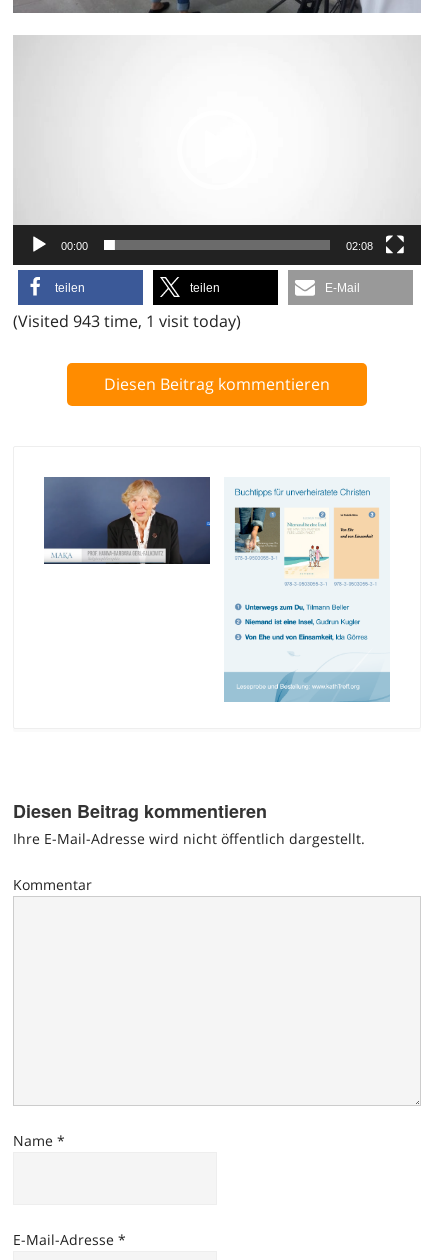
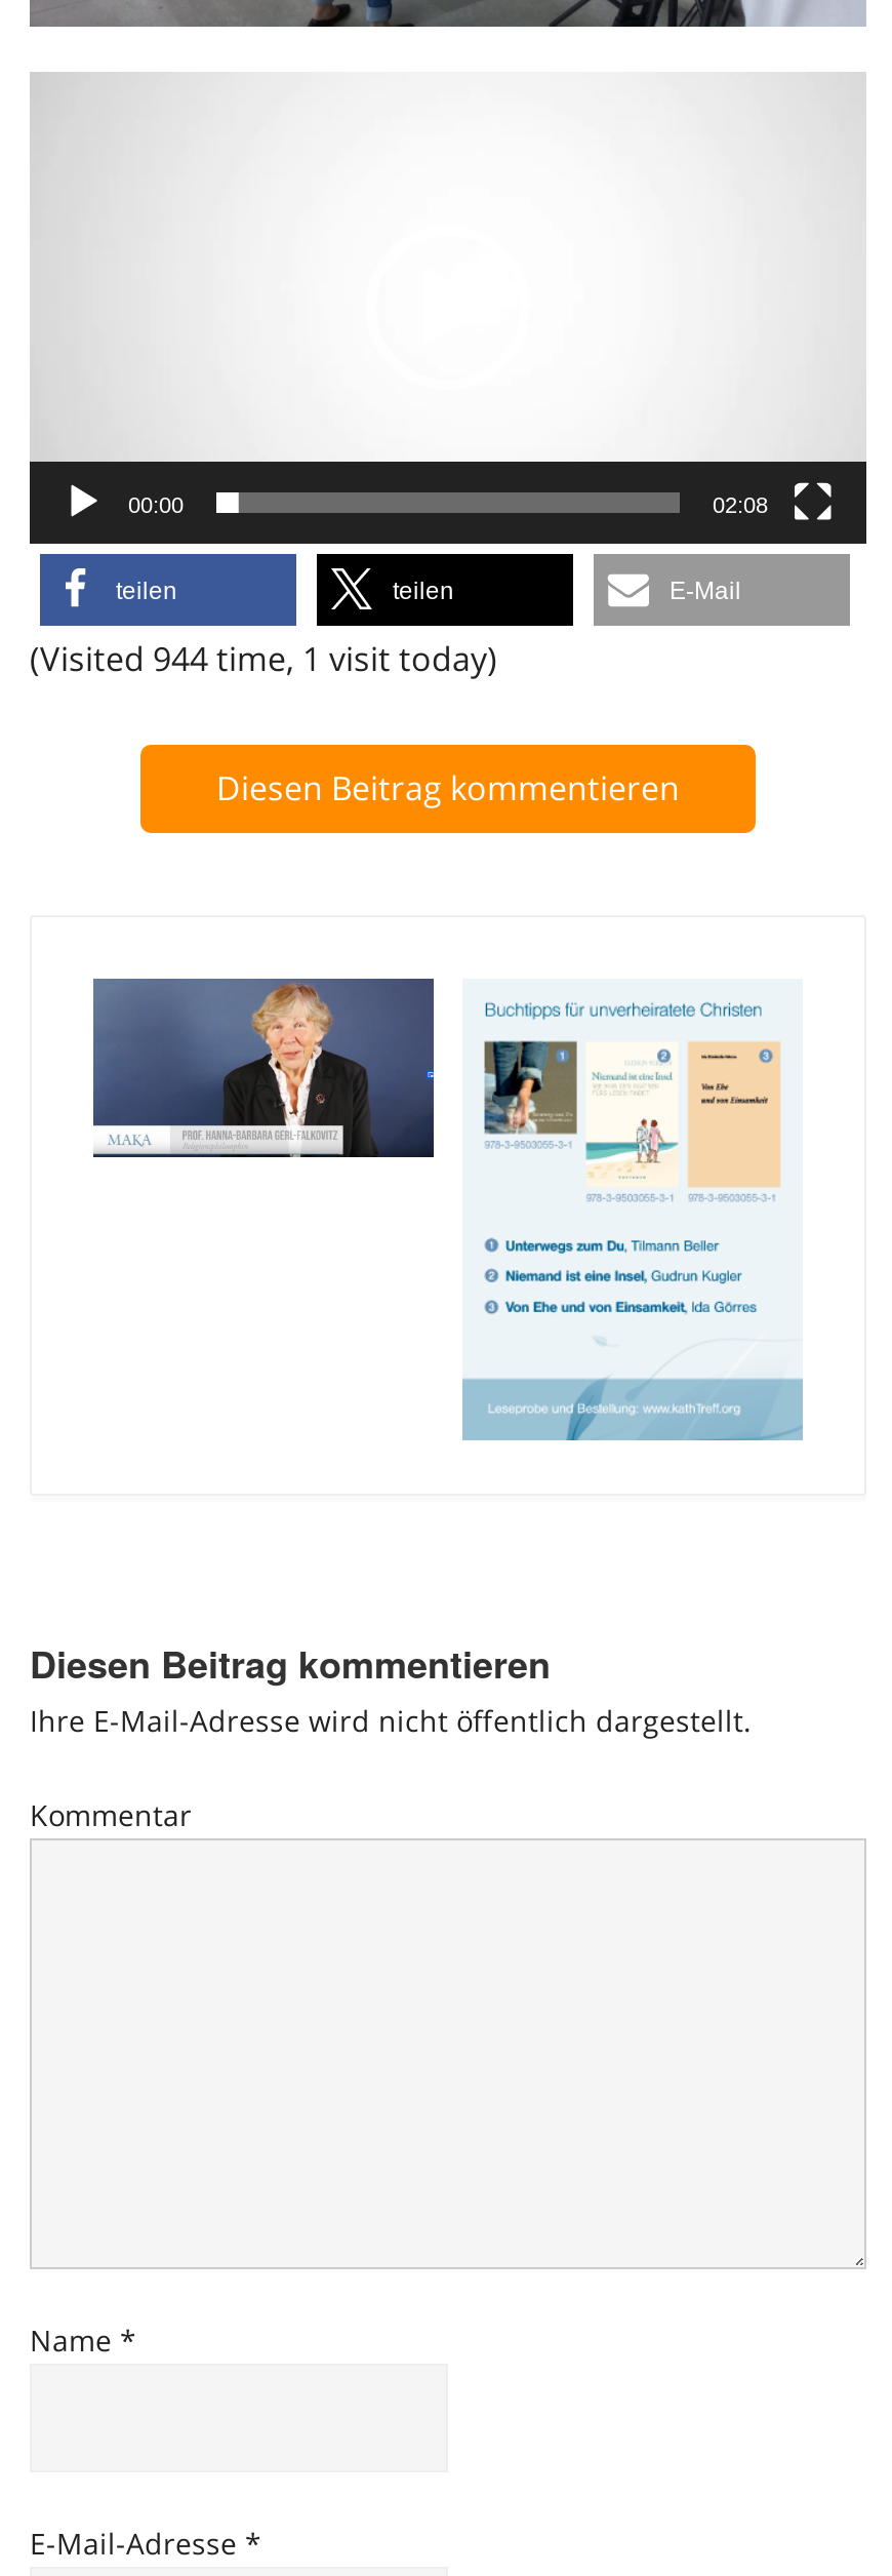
[13,310,241,332] (Visited 943 time, 1 visit today) -> [30,635,497,681] (Visited 944 time, 1 visit today)

